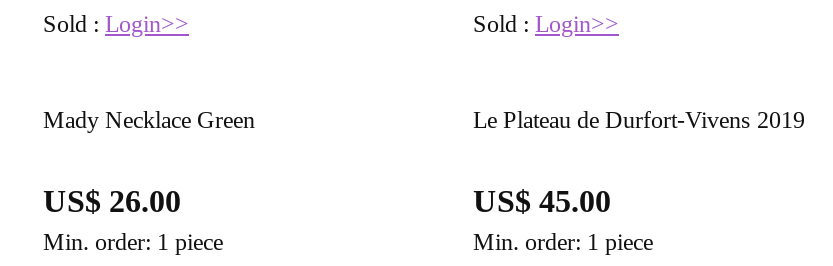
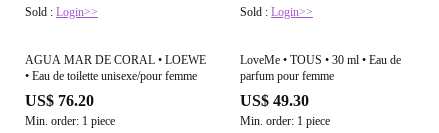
[43,105,255,133] Mady Necklace Green -> [25,52,206,82] AGUA MAR DE CORAL • LOEWE | • Eau de toilette unisexe/pour femme
[473,105,805,133] Le Plateau de Durfort-Vivens 2019 -> [240,52,401,82] LoveMe • TOUS • 30 ml • Eau de | parfum pour femme
[43,183,181,217] US$ 26.00 -> [25,91,94,108] US$ 76.20
[473,183,611,217] US$ 45.00 -> [240,91,309,108] US$ 49.30

